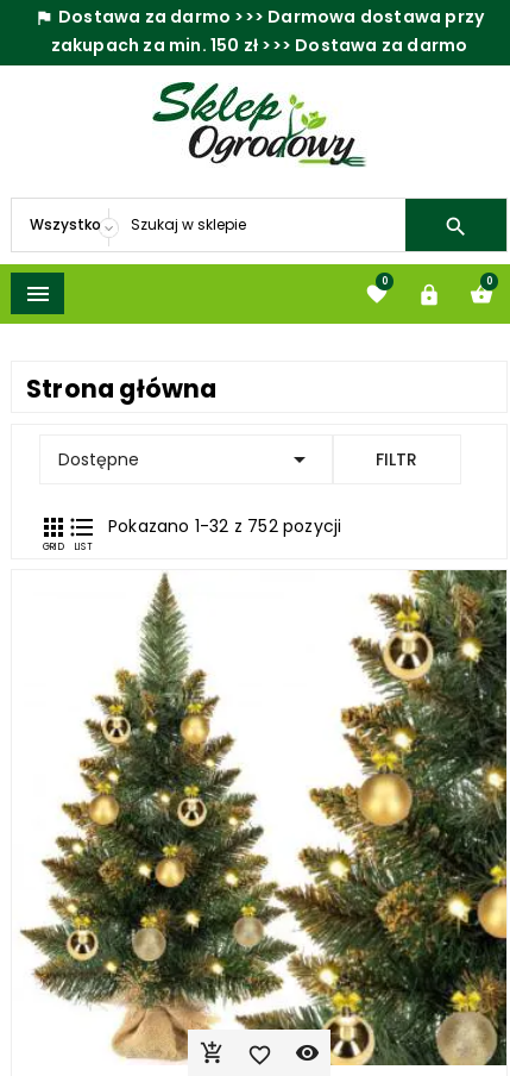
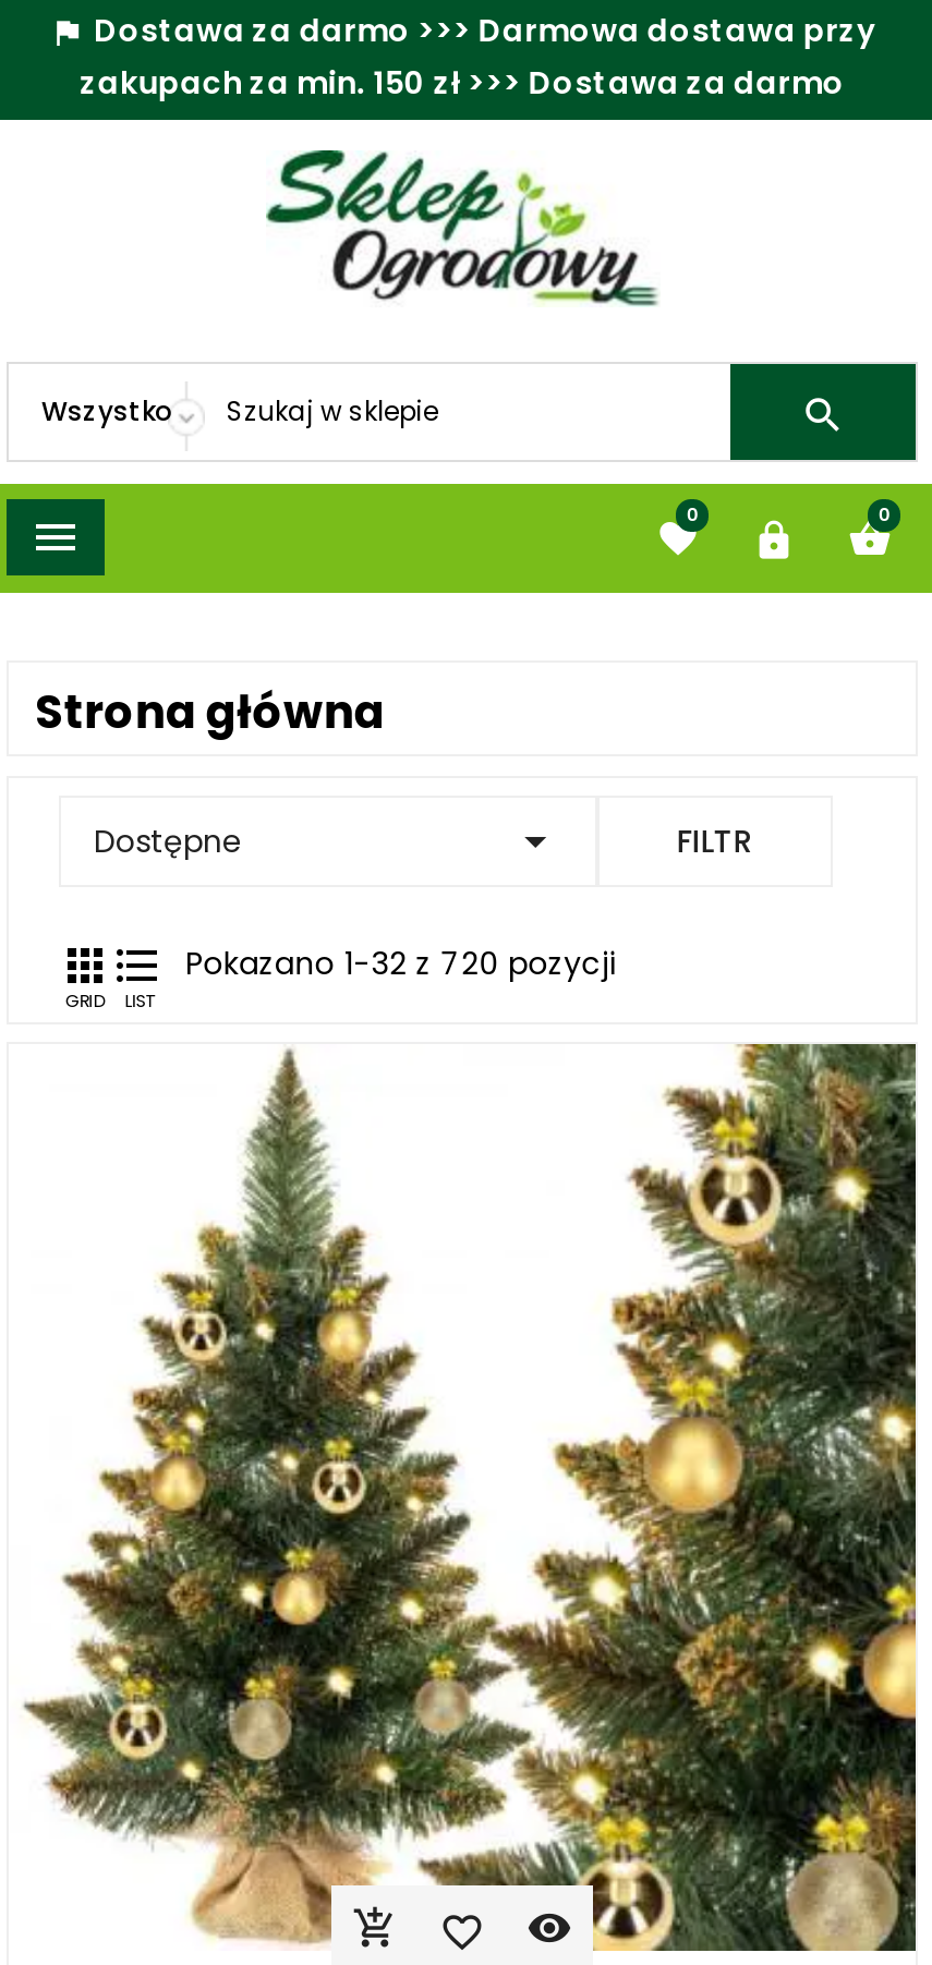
[108,514,342,538] Pokazano 1-32 z 752 pozycji -> [185,942,616,985] Pokazano 1-32 z 720 pozycji

